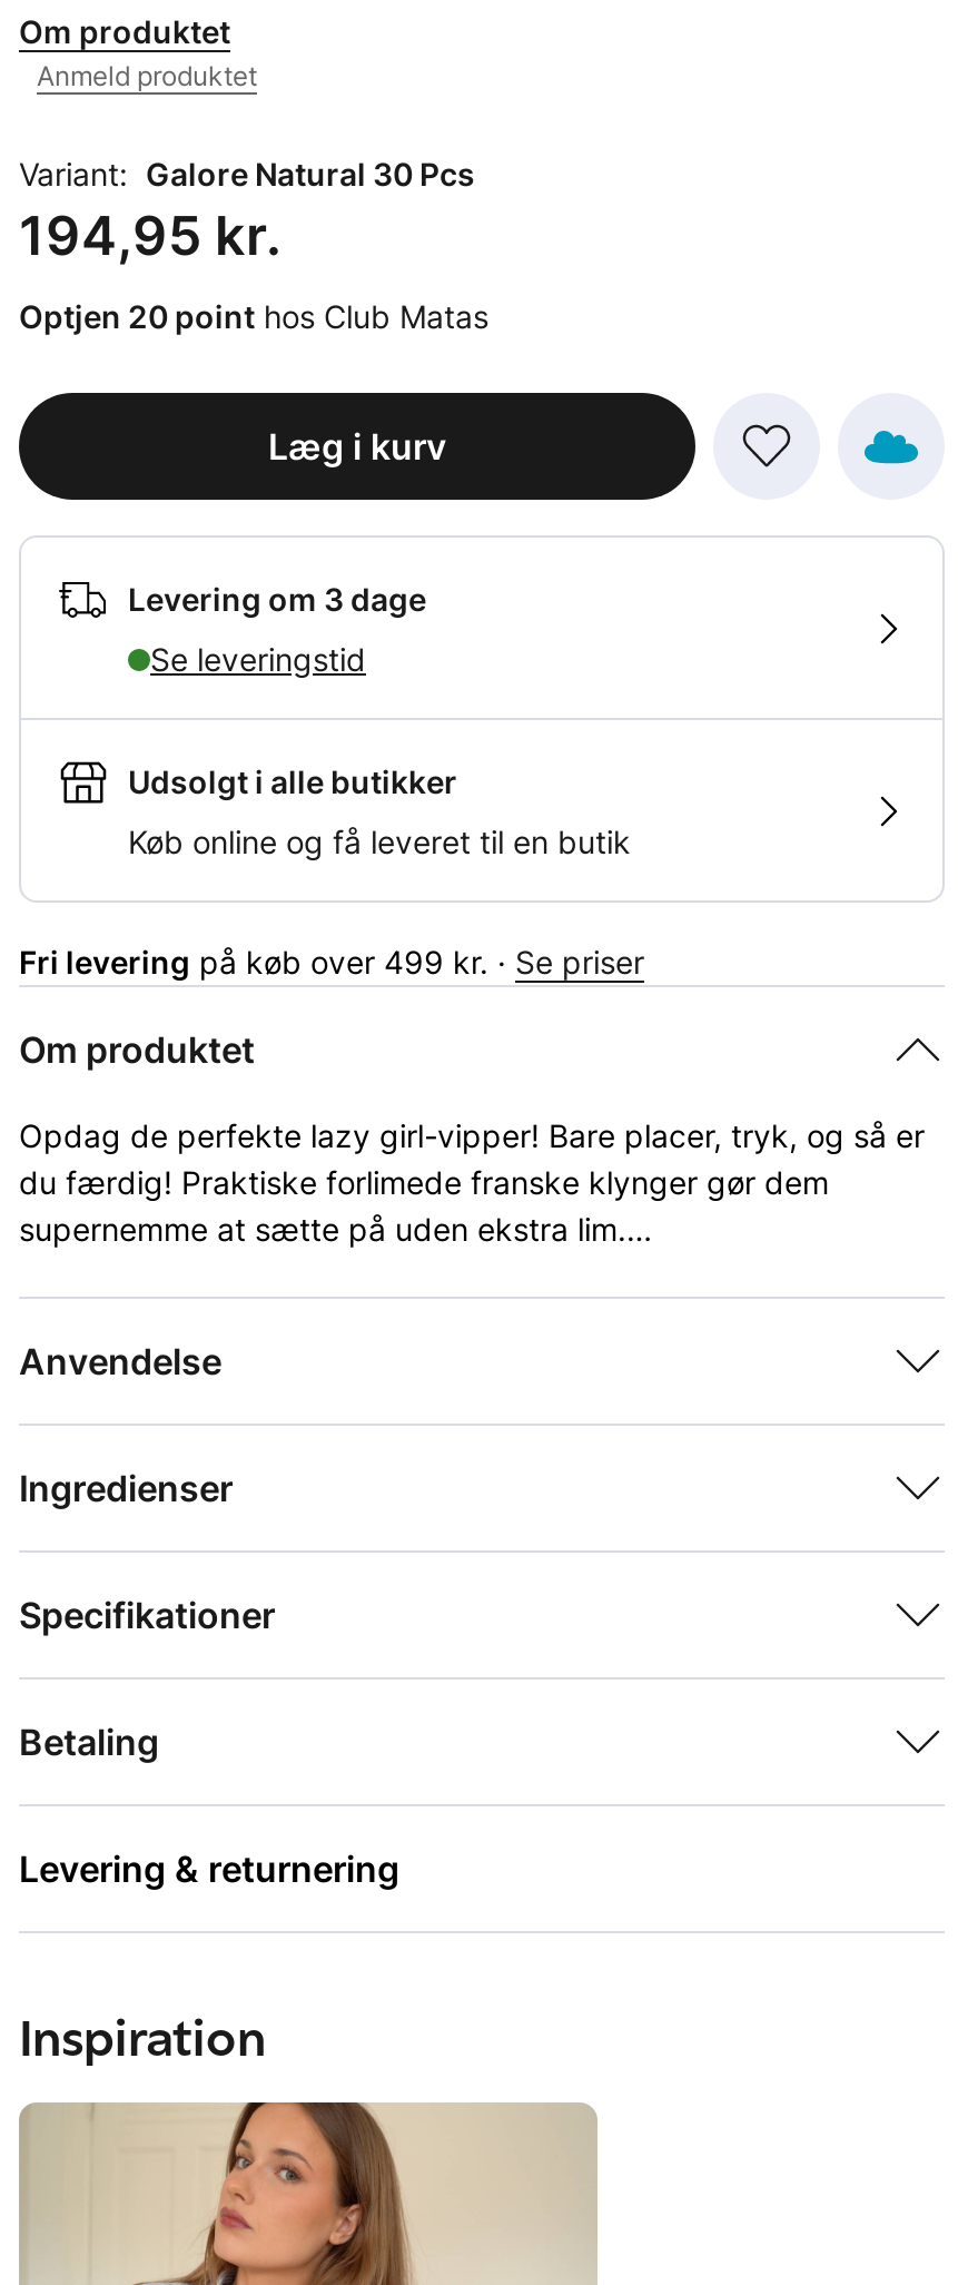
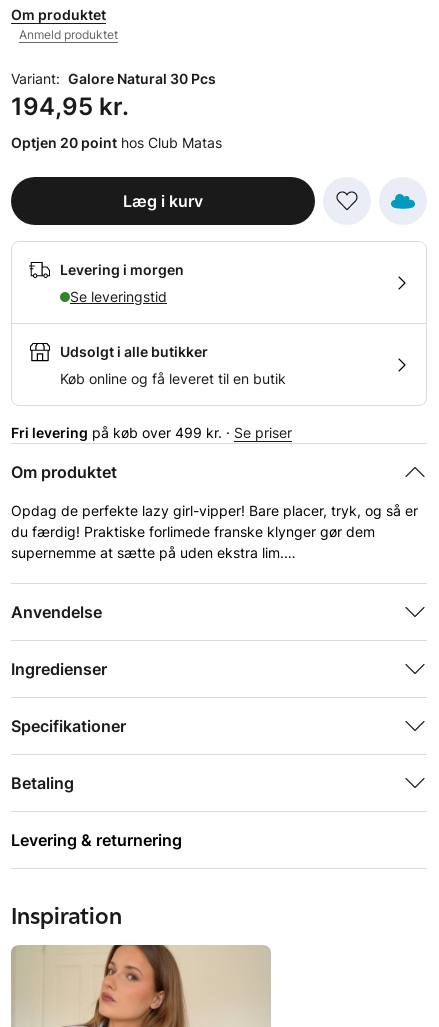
[128,580,426,618] Levering om 3 dage -> [60,261,184,278] Levering i morgen

